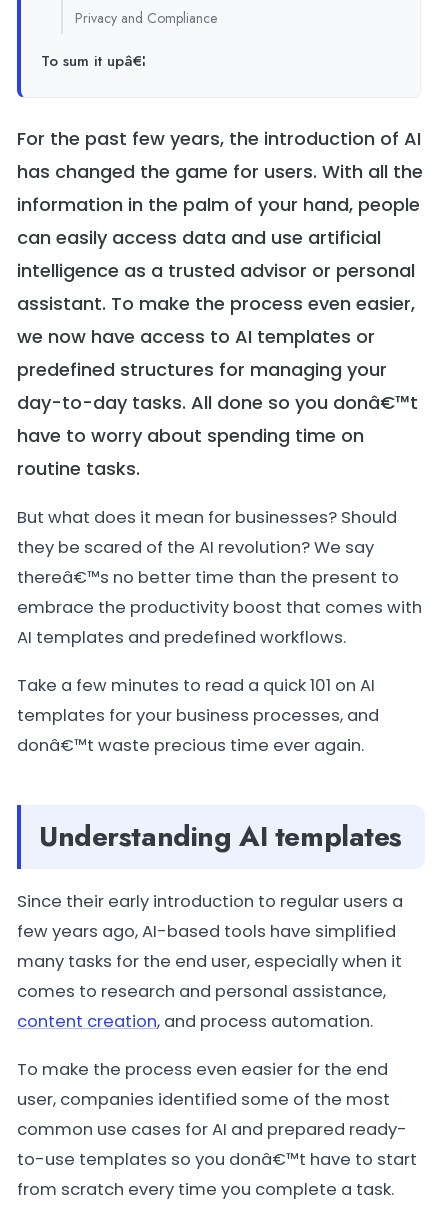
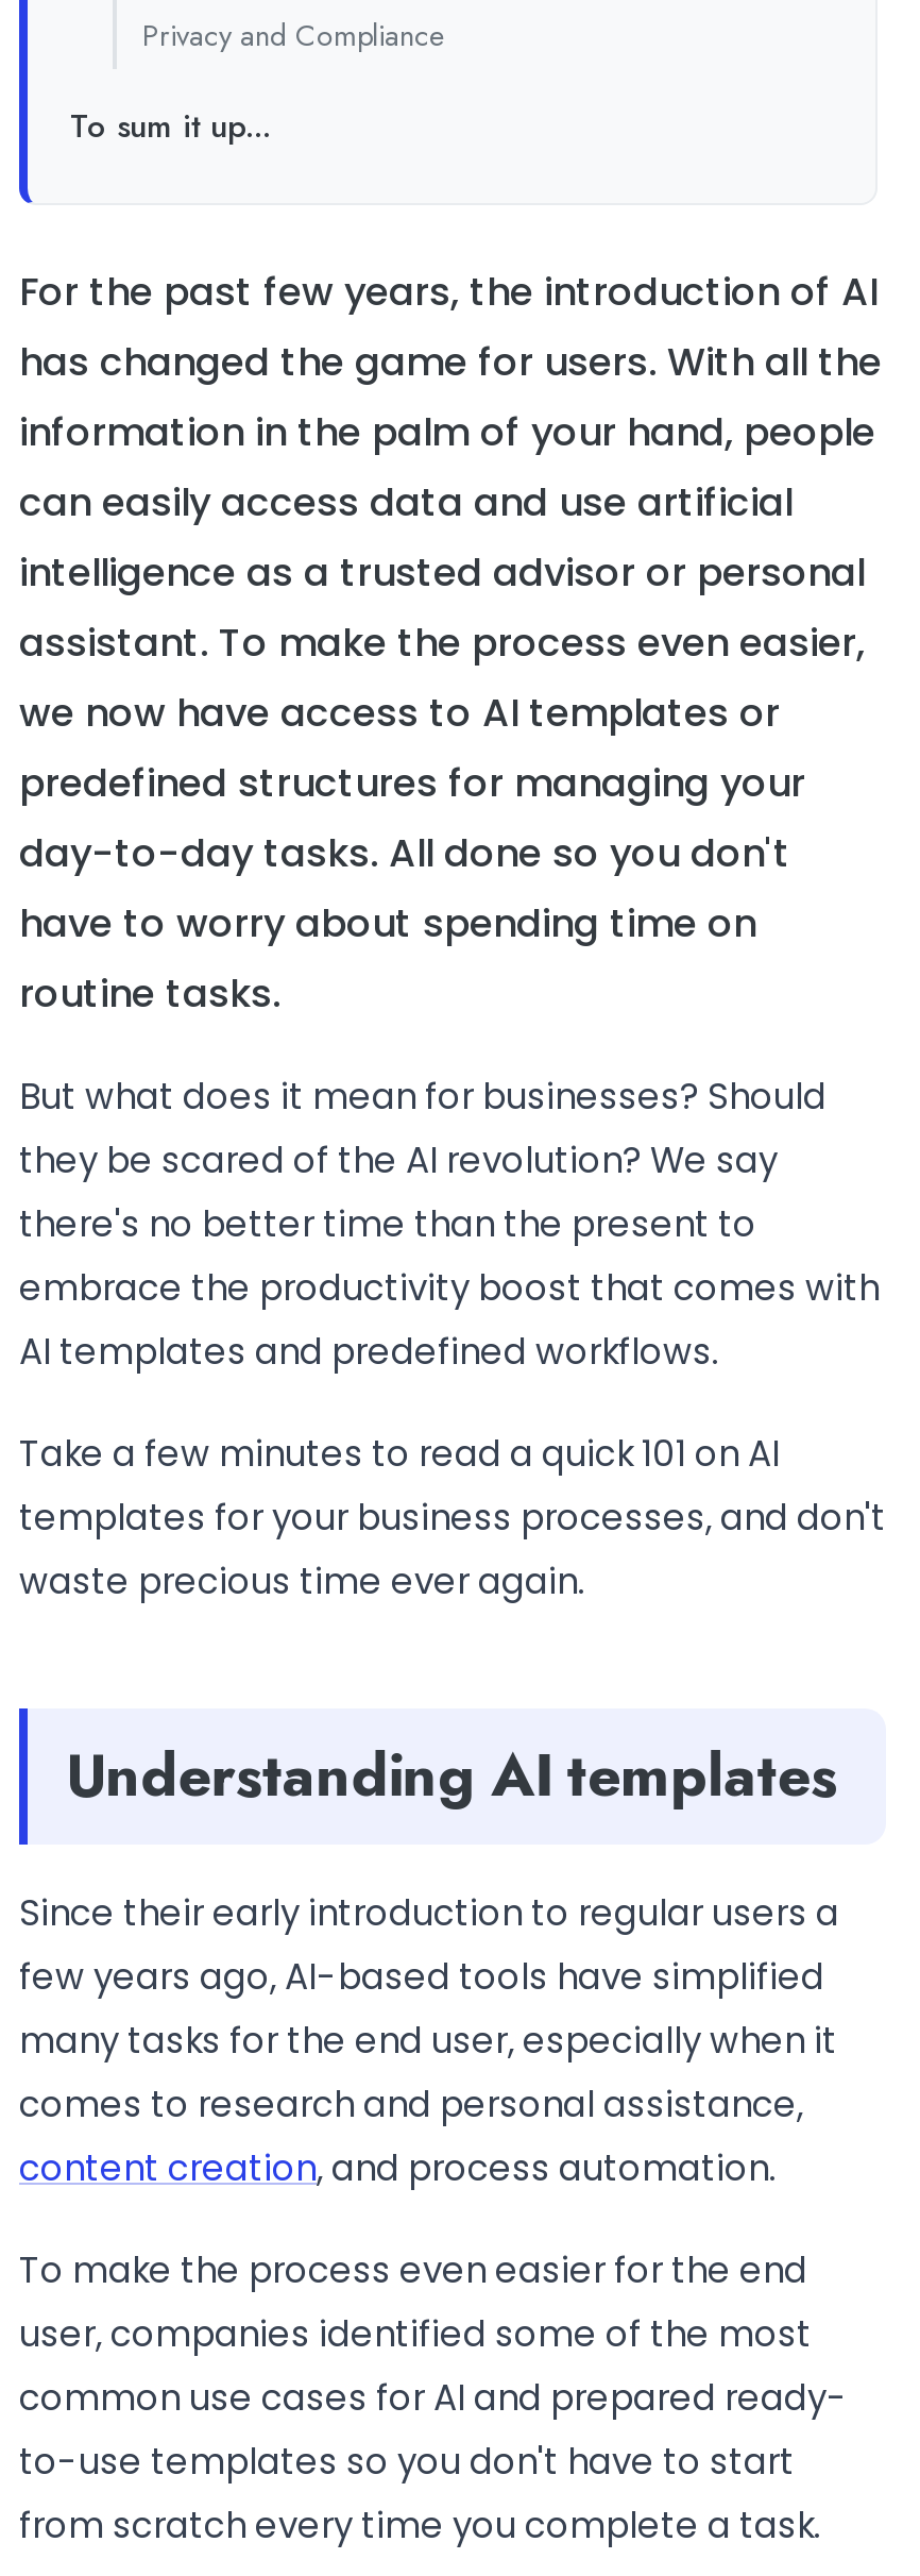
[41,50,146,72] To sum it upâ€¦ -> [70,103,270,149] To sum it up...
[17,390,418,415] day-to-day tasks. All done so you donâ€™t -> [19,826,790,879] day-to-day tasks. All done so you don't
[17,566,399,589] thereâ€™s no better time than the present to -> [19,1200,756,1249] there's no better time than the present to
[17,704,379,757] templates for your business processes, and | donâ€™t waste precious time ever again. -> [19,1493,886,1606] templates for your business processes, and don't | waste precious time ever again.
[17,1148,417,1171] to-use templates so you donâ€™t have to start -> [19,2437,795,2486] to-use templates so you don't have to start

